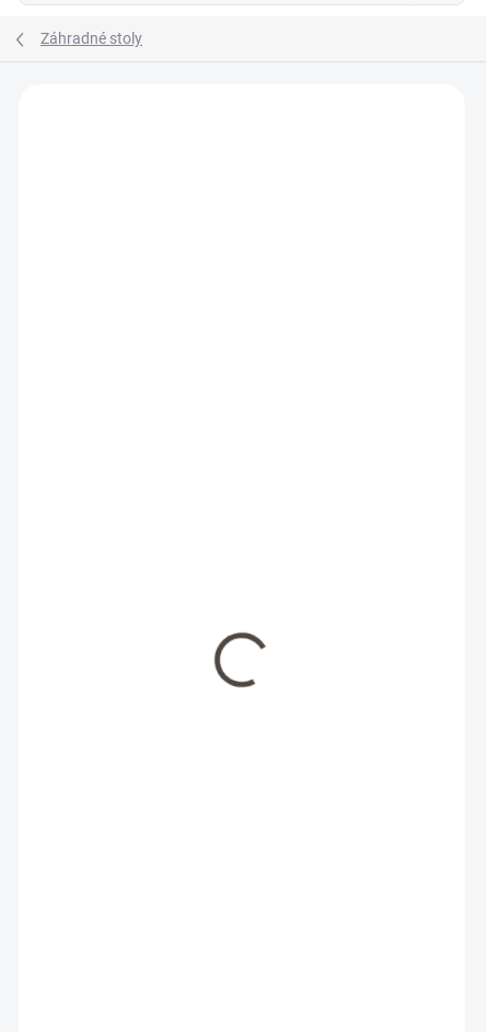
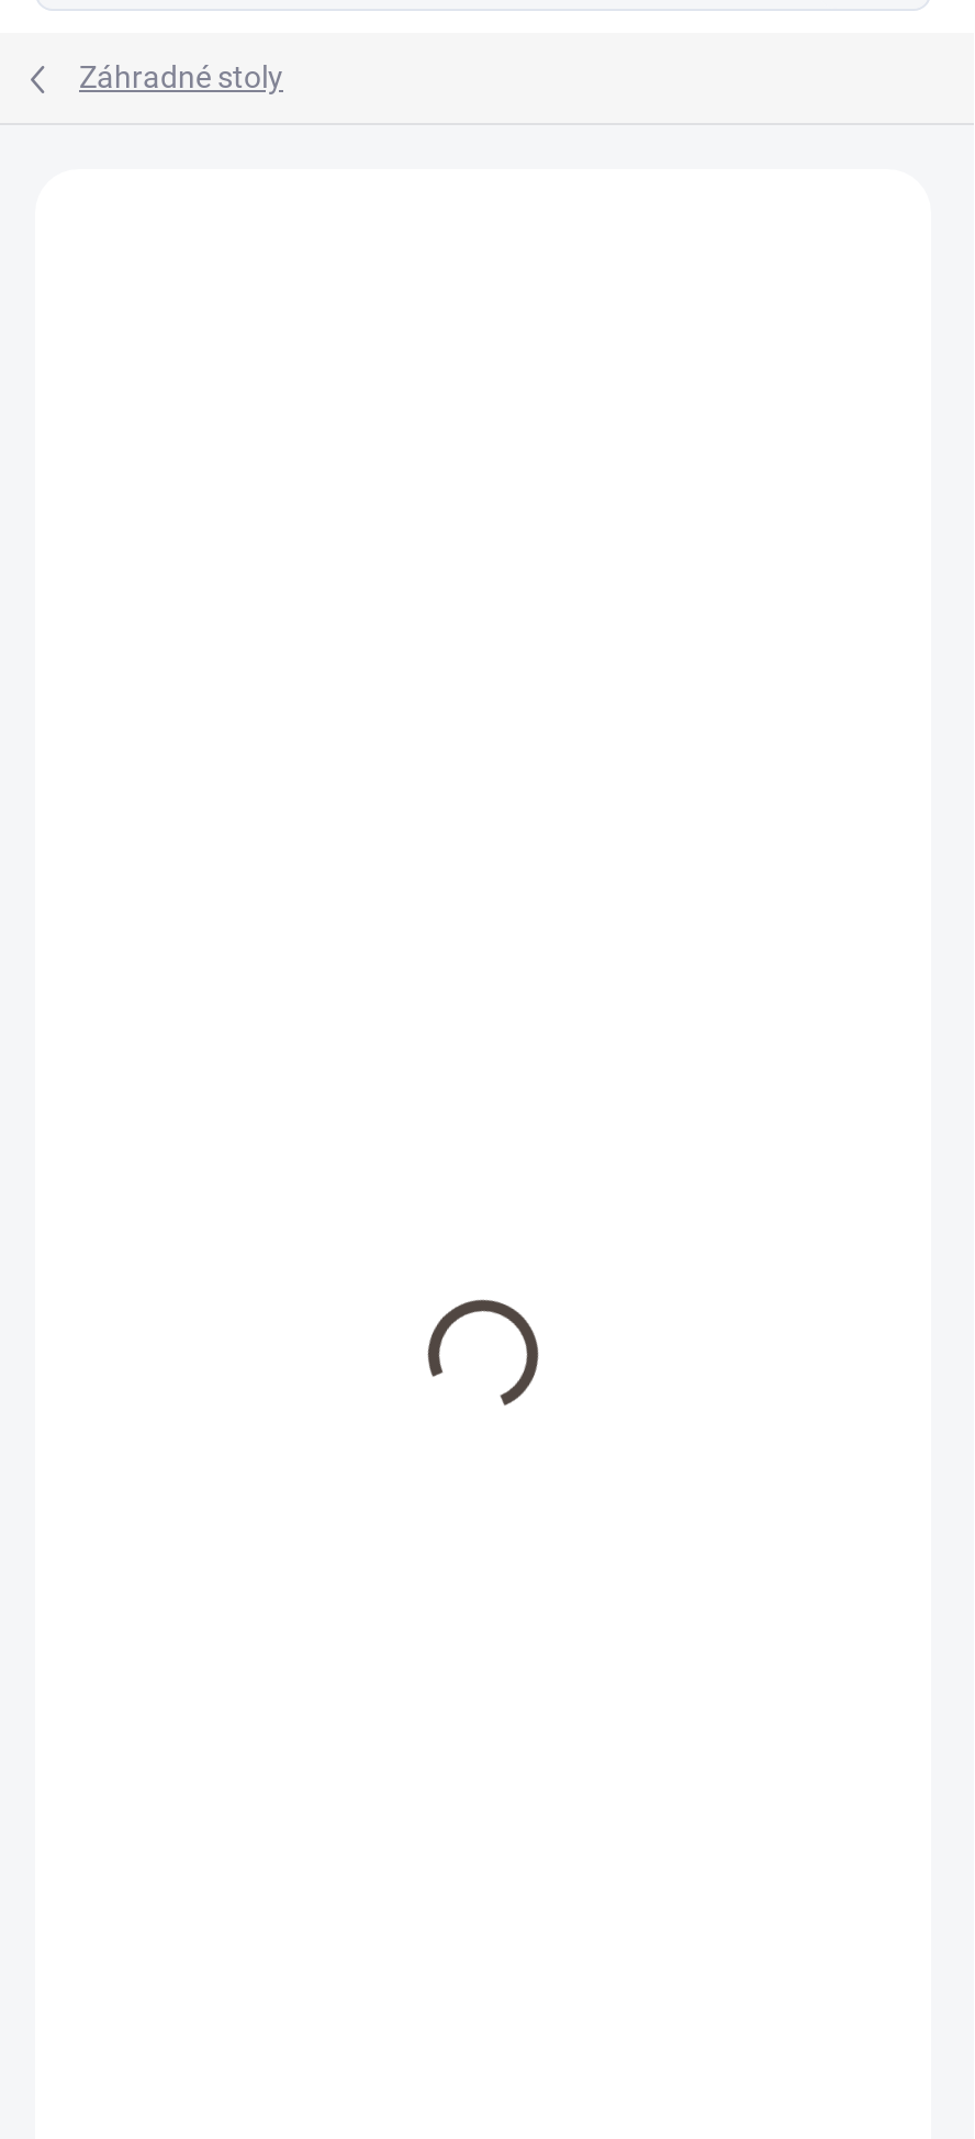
[212,630,270,700] [image] -> [424,1267,542,1408] [image]

